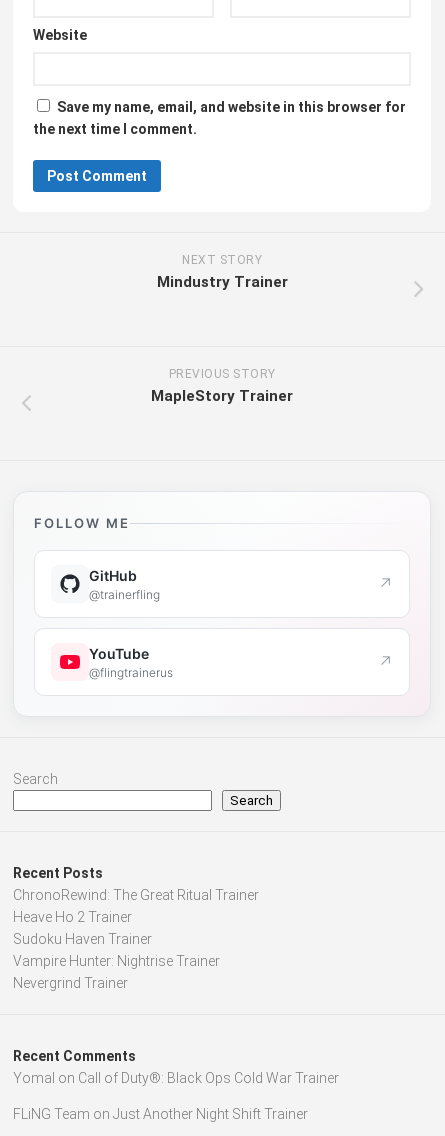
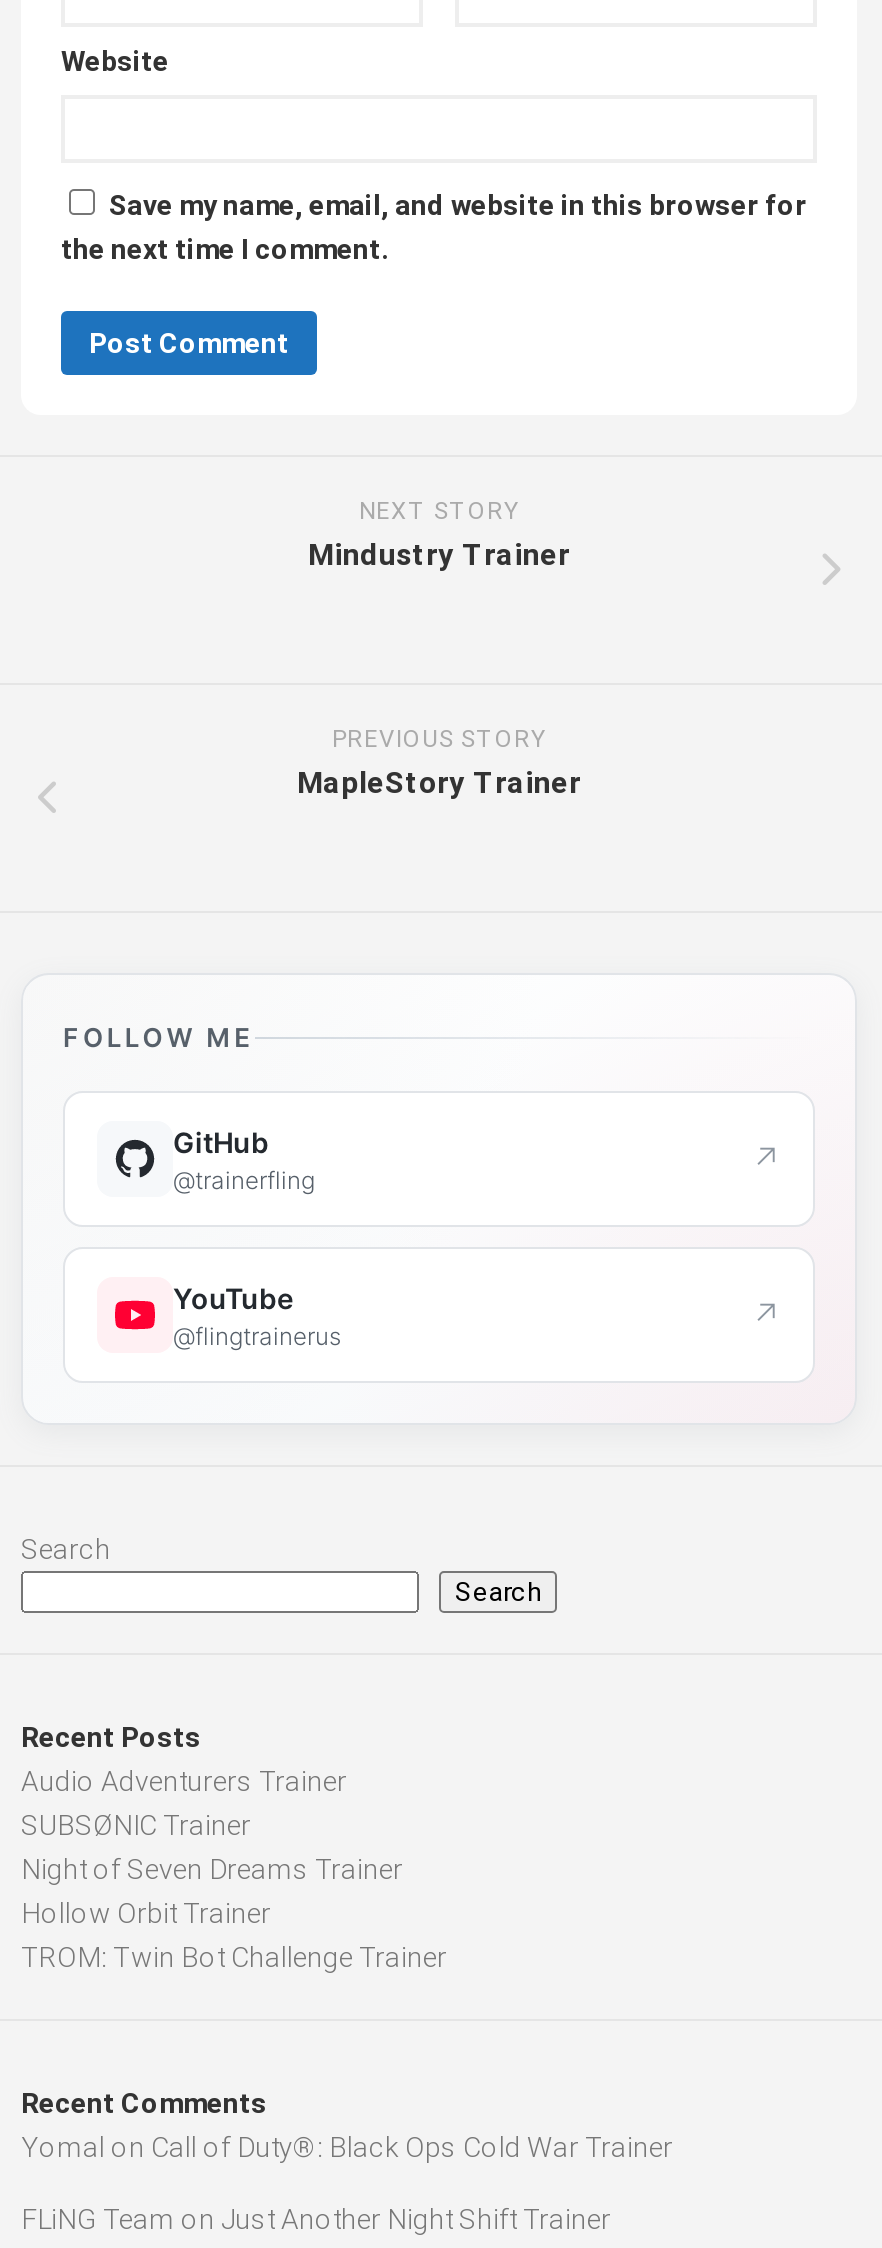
[13,887,259,991] ChronoRewind: The Great Ritual Trainer | Heave Ho 2 Trainer | Sudoku Haven Trainer | Vampire Hunter: Nightrise Trainer | Nevergrind Trainer -> [21,1766,447,1974] Audio Adventurers Trainer | SUBSØNIC Trainer | Night of Seven Dreams Trainer | Hollow Orbit Trainer | TROM: Twin Bot Challenge Trainer

